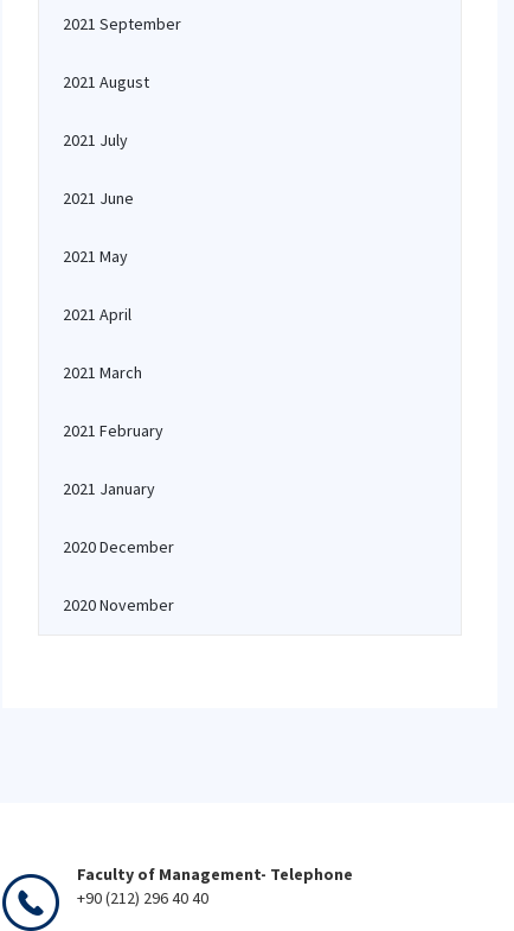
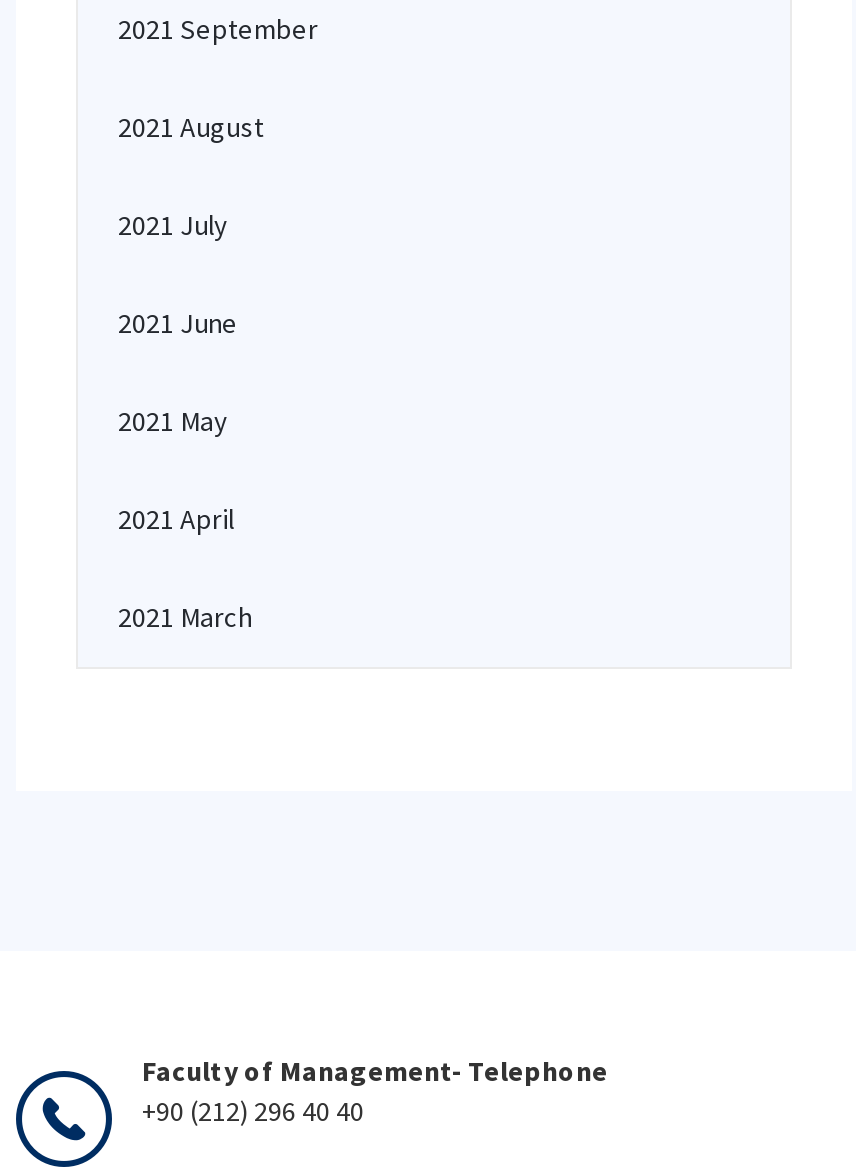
[63,420,174,616] 2021 February | 2021 January | 2020 December | 2020 November -> none

